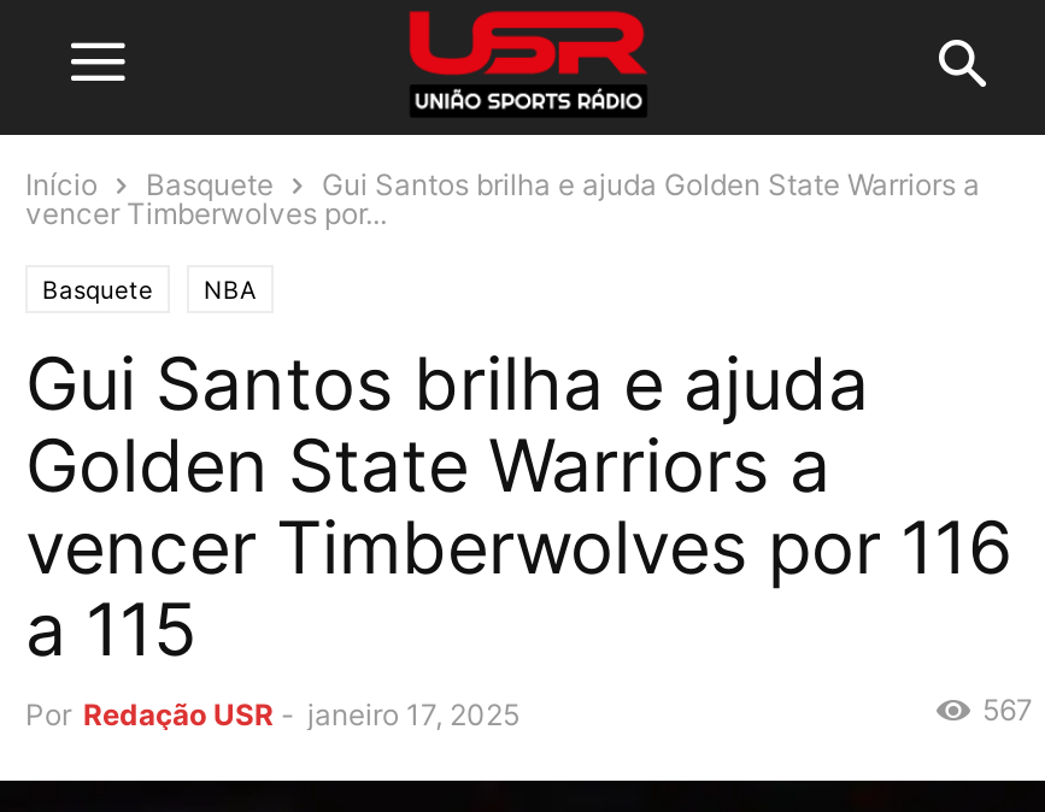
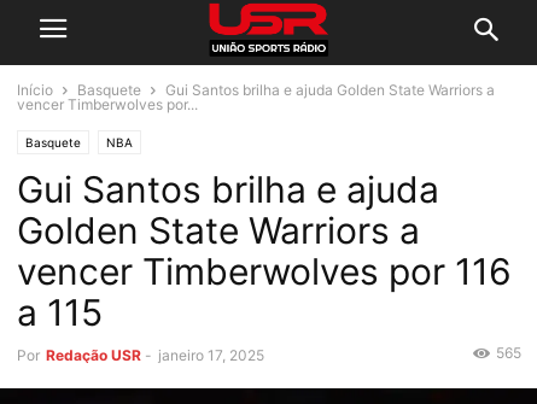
[982,692,1033,728] 567 -> [496,344,521,362] 565

